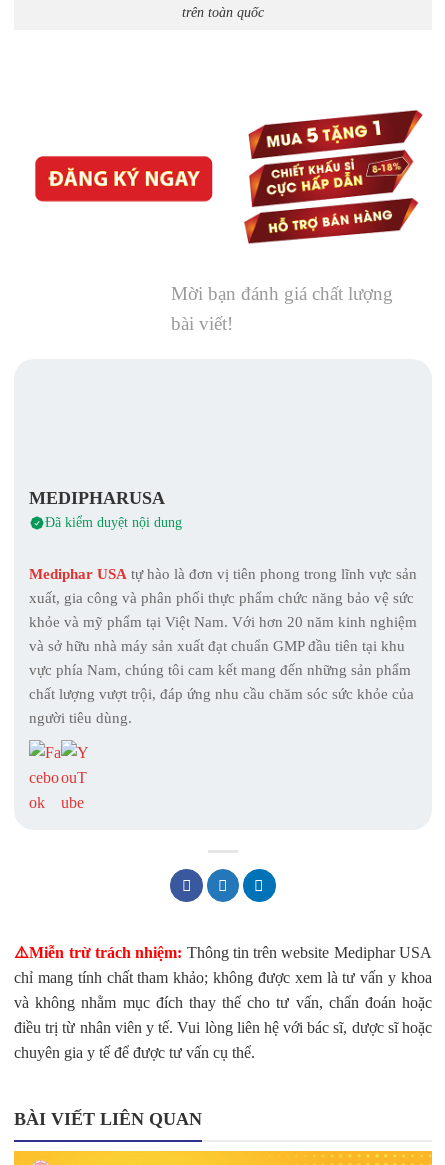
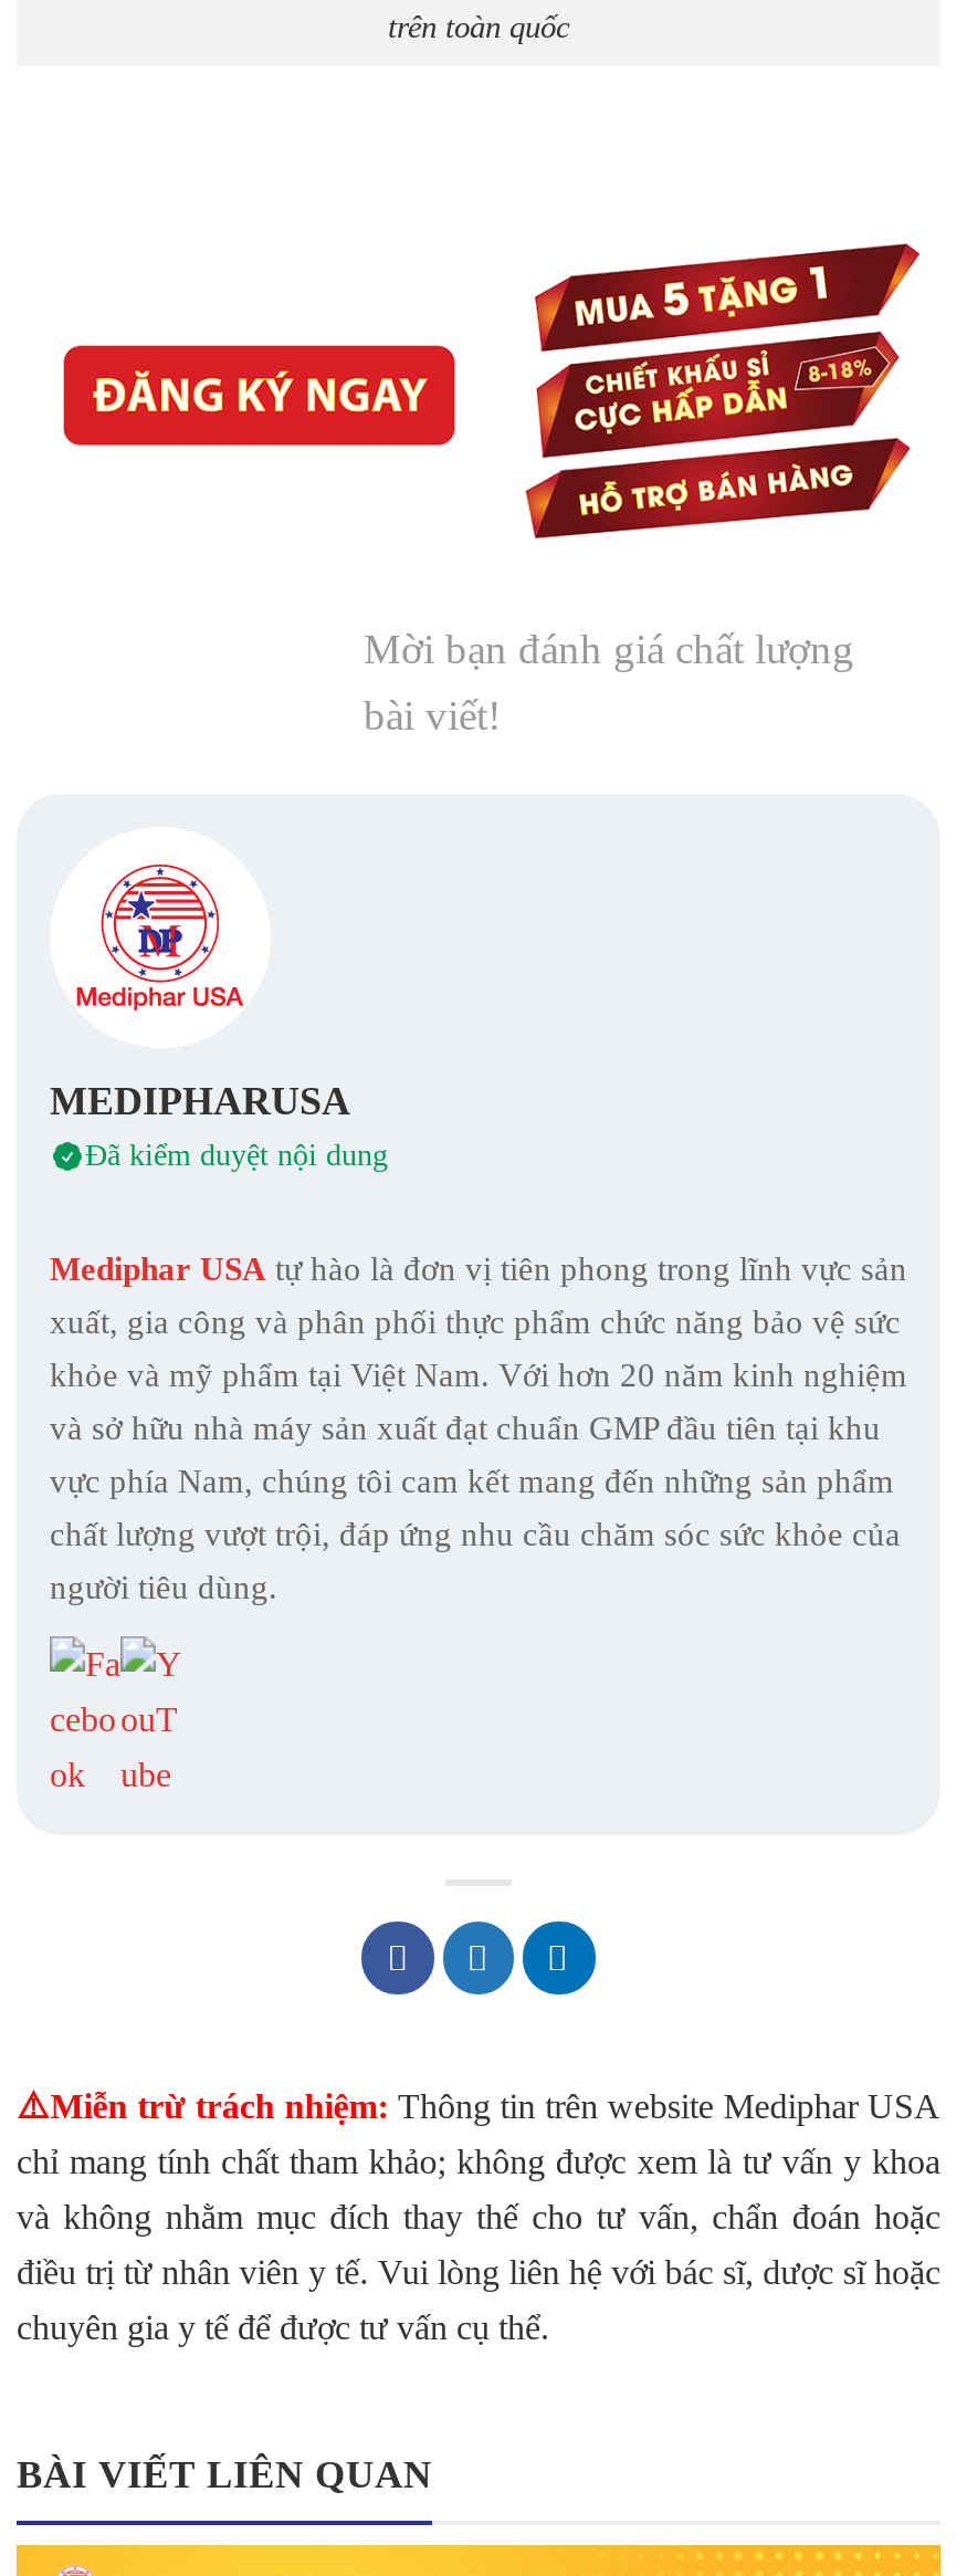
none -> [74,862,244,1010] [image]

